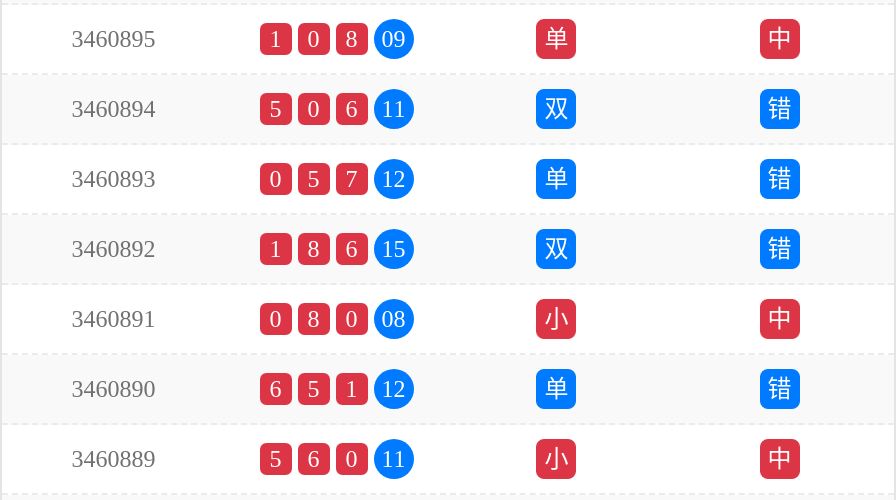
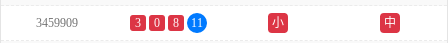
[72,25,156,53] 3460895 -> [36,16,78,30] 3459909
[72,25,792,473] 09 | 单 | 中 | 3460894 | 5 | 0 | 6 | 11 | 双 | 错 | 3460893 | 0 | 5 | 7 | 12 | 单 | 错 | 3460892 | 1 | 8 | 6 | 15 | 双 | 错 | 3460891 | 0 | 8 | 0 | 08 | 小 | 中 | 3460890 | 6 | 5 | 1 | 12 | 单 | 错 | 3460889 | 5 | 6 | 0 -> none
[270,25,282,53] 1 -> [135,16,141,30] 3

